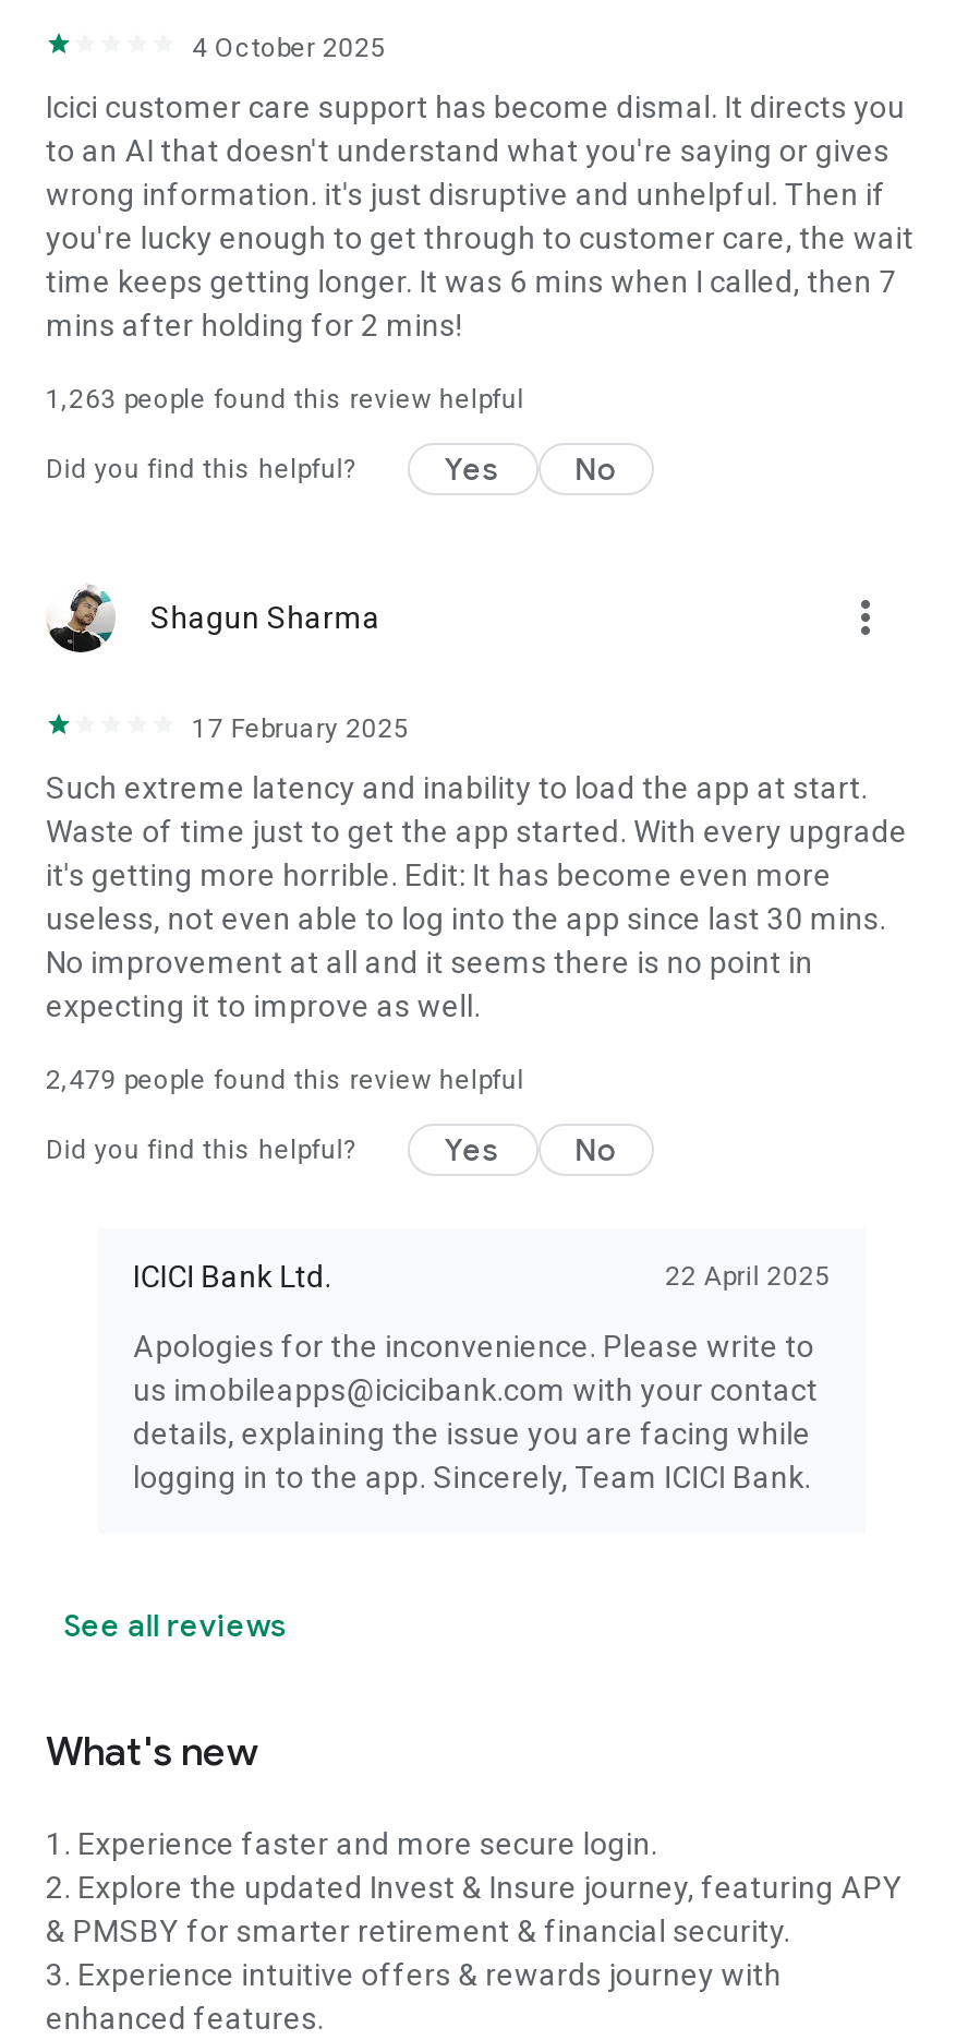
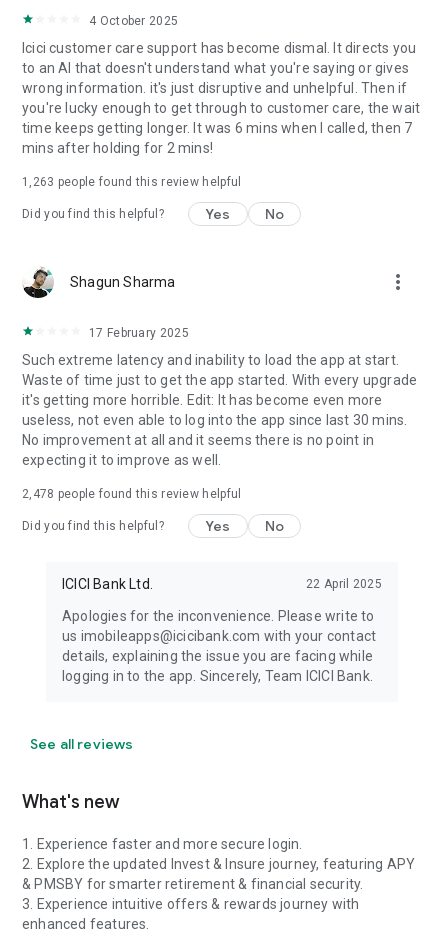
[46,1065,524,1095] 2,479 people found this review helpful -> [22,487,241,501] 2,478 people found this review helpful

